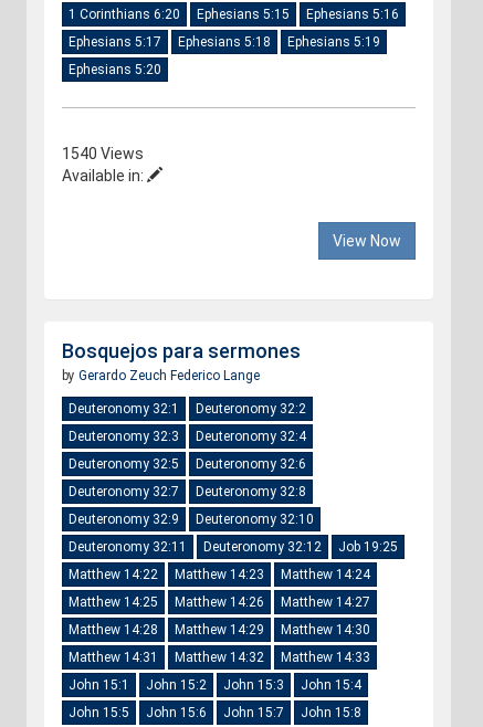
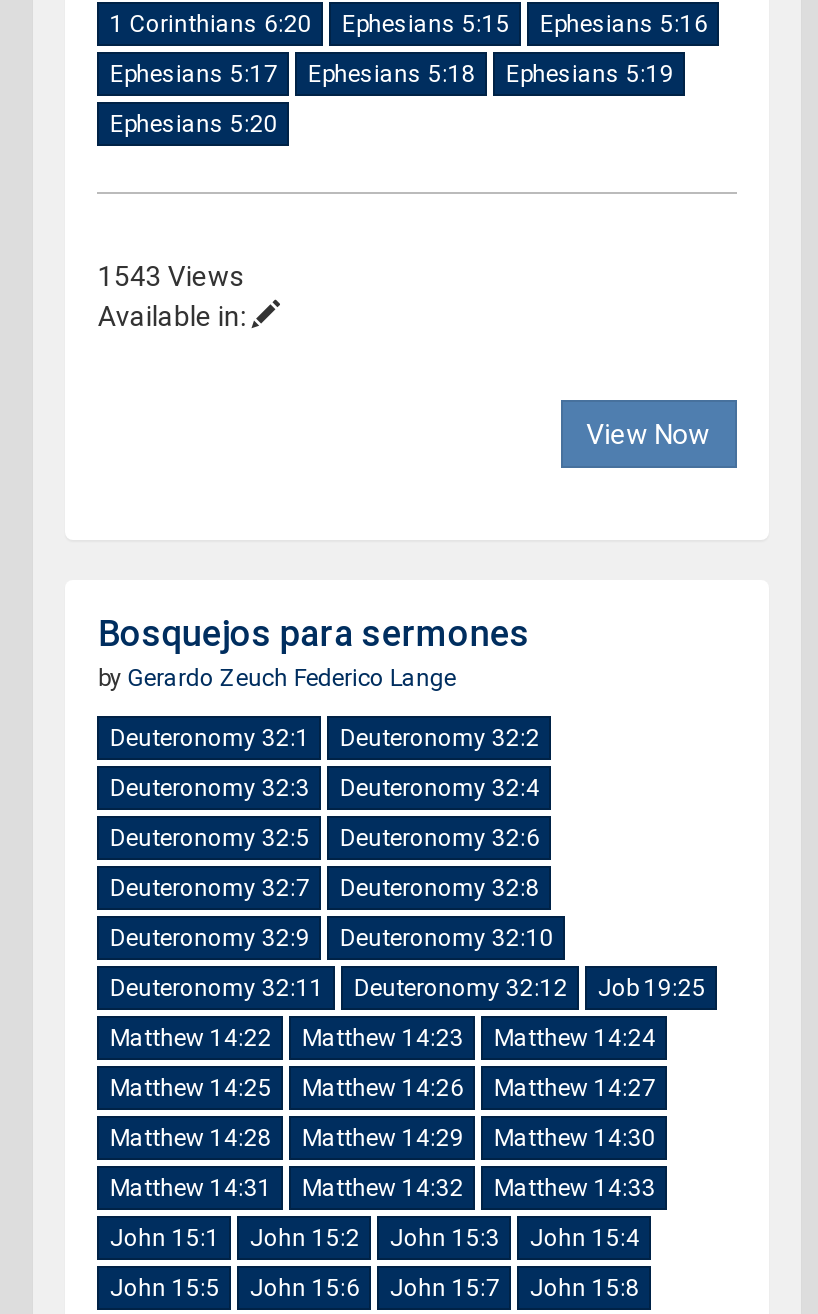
[62,145,144,163] 1540 Views -> [98,260,246,292] 1543 Views

